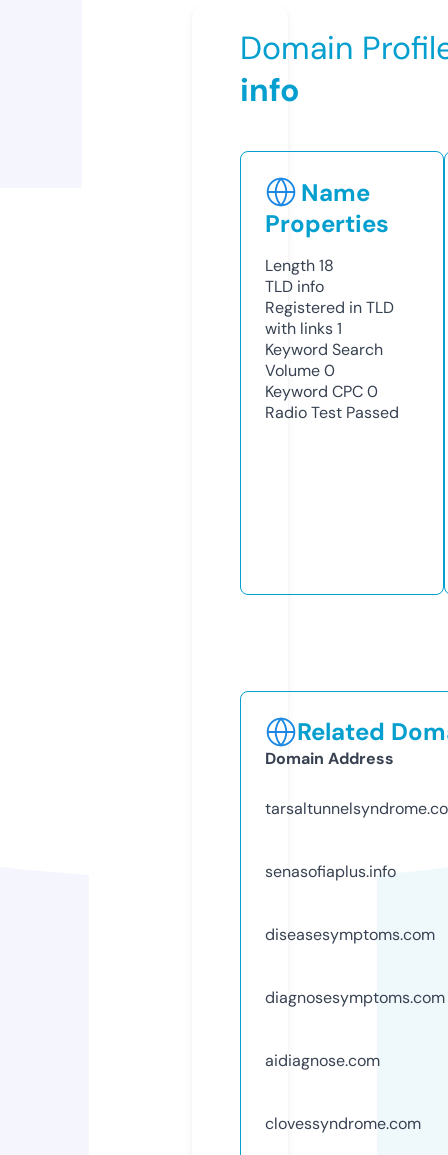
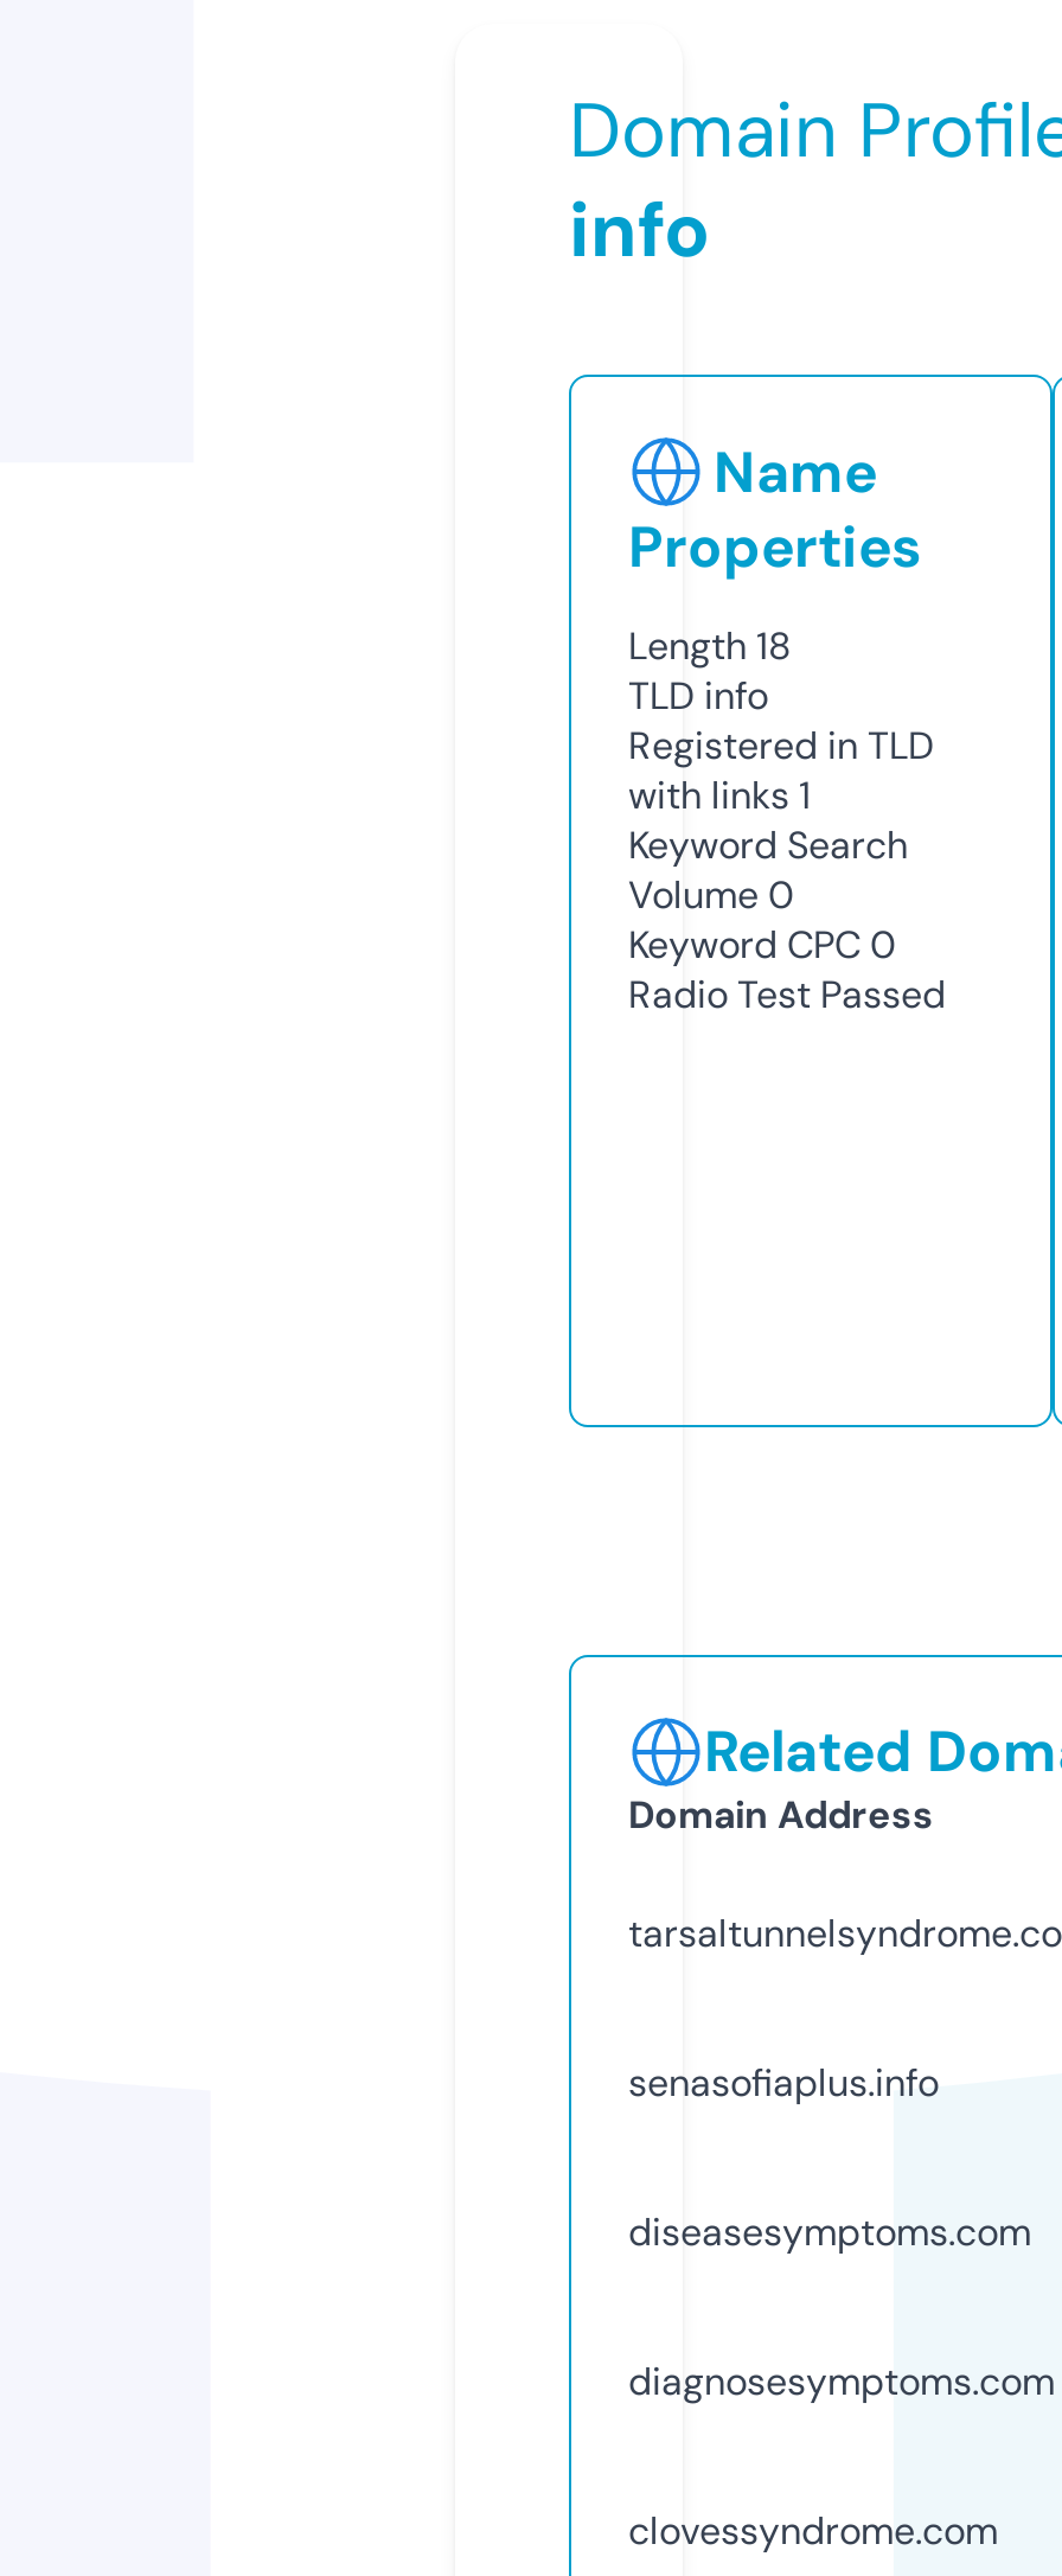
[265,1050,380,1071] aidiagnose.com -> none

